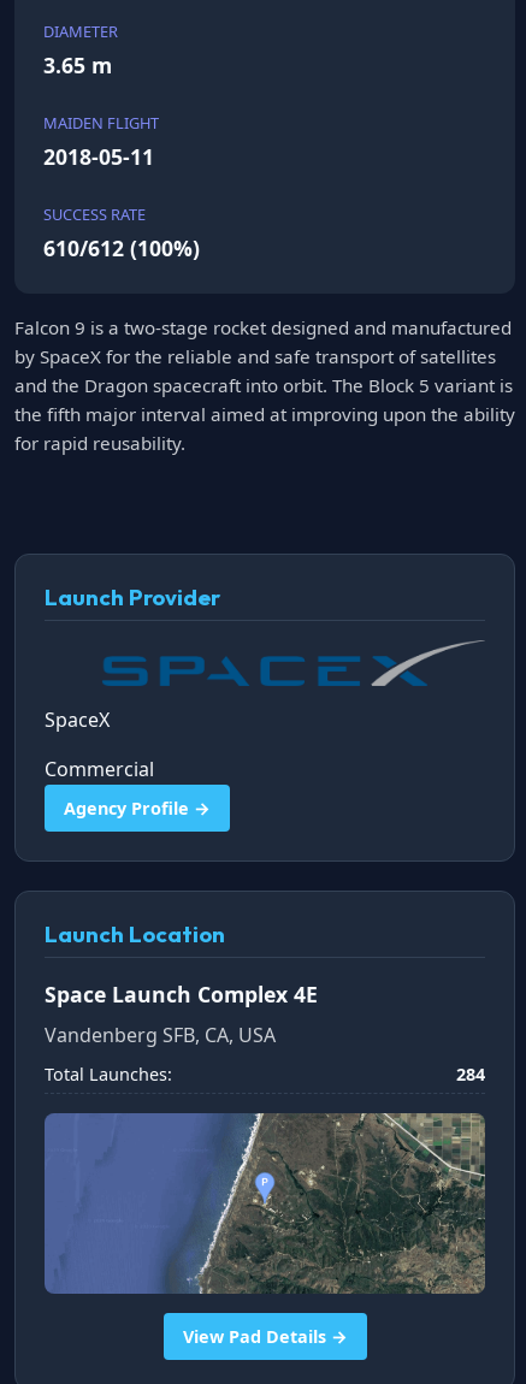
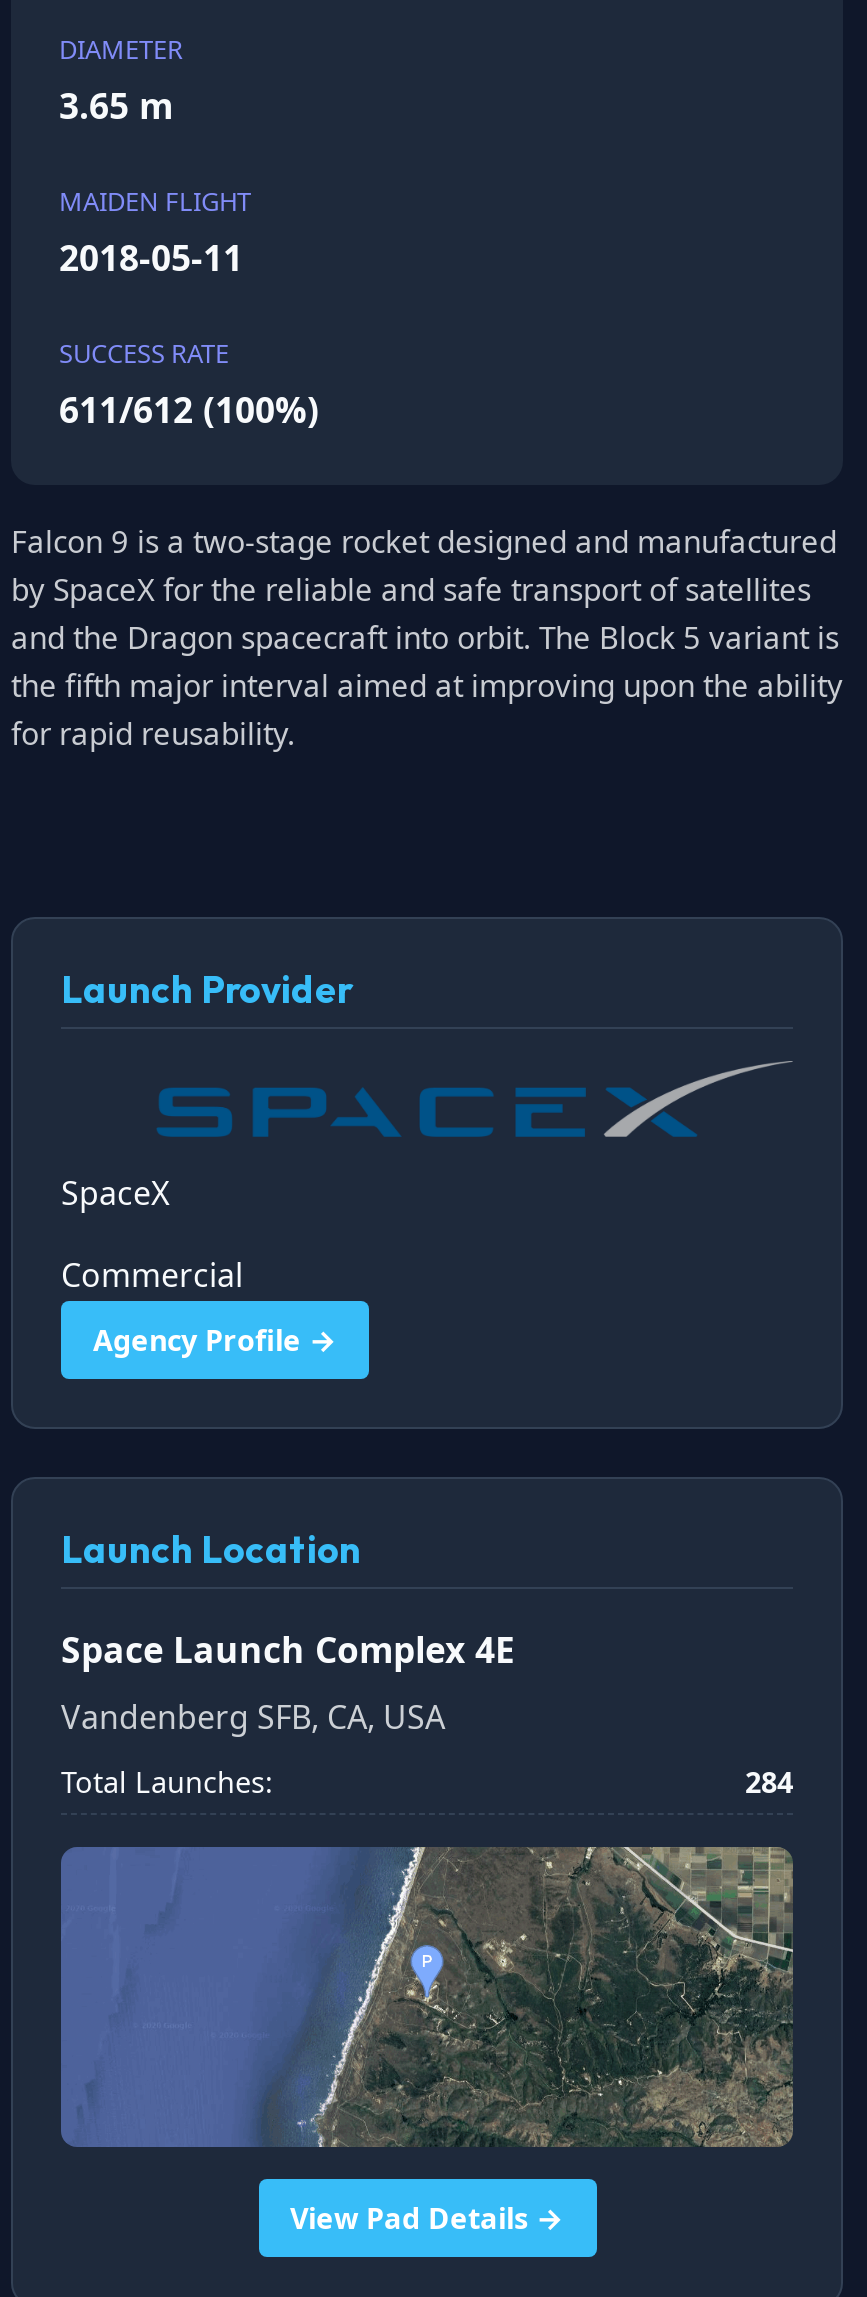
[43,233,200,262] 610/612 (100%) -> [59,385,319,433] 611/612 (100%)

